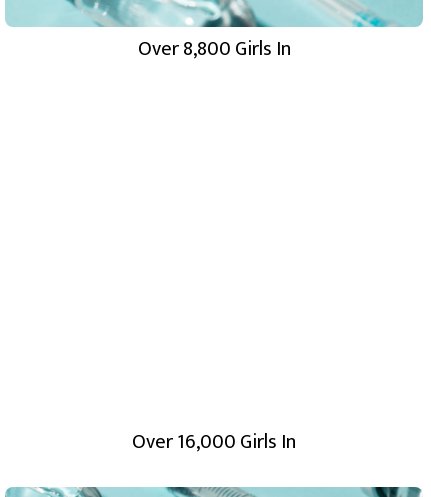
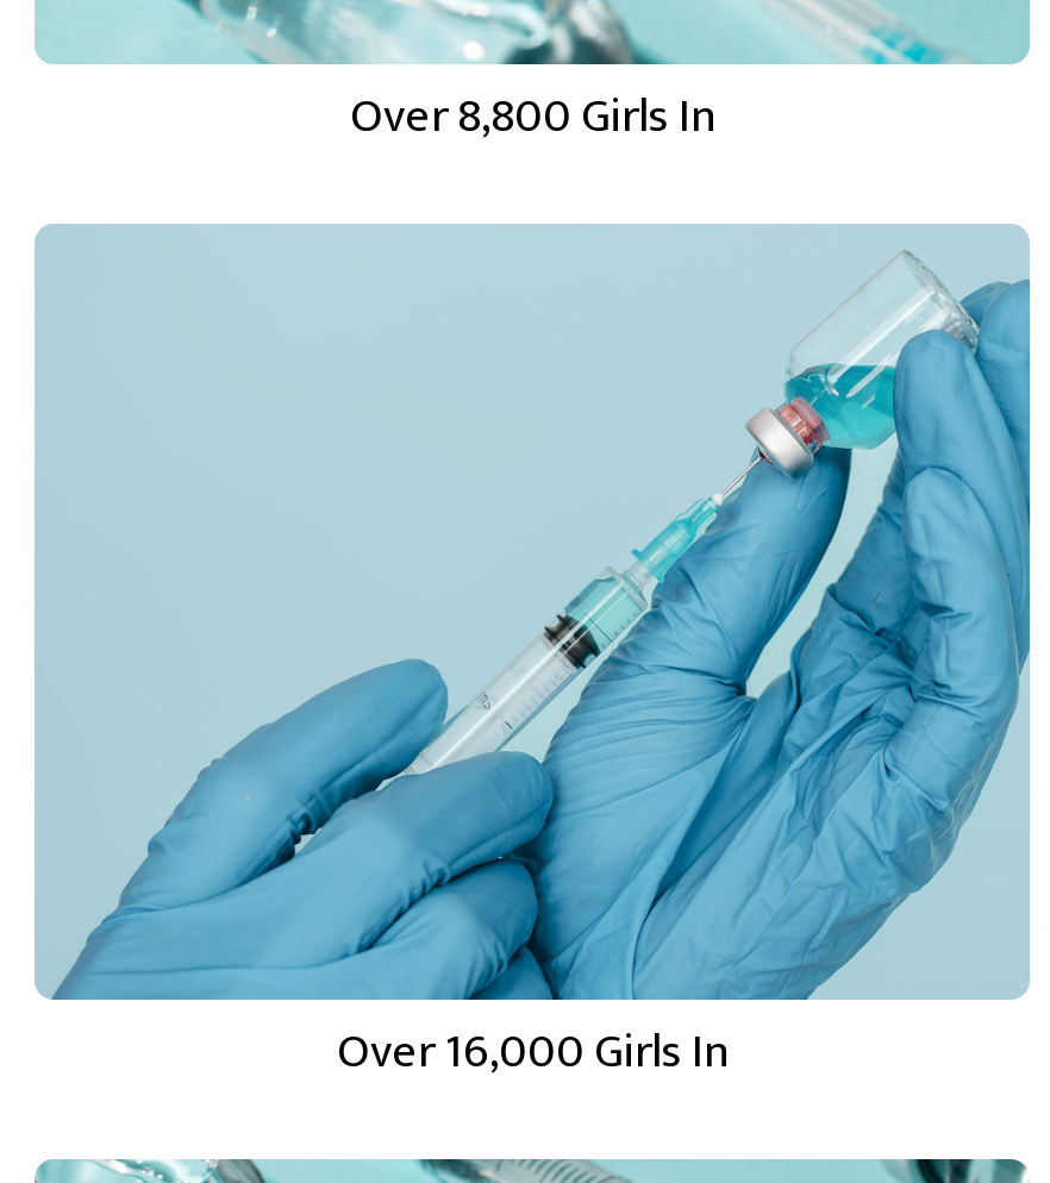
none -> [35,224,1032,1002] [image]

